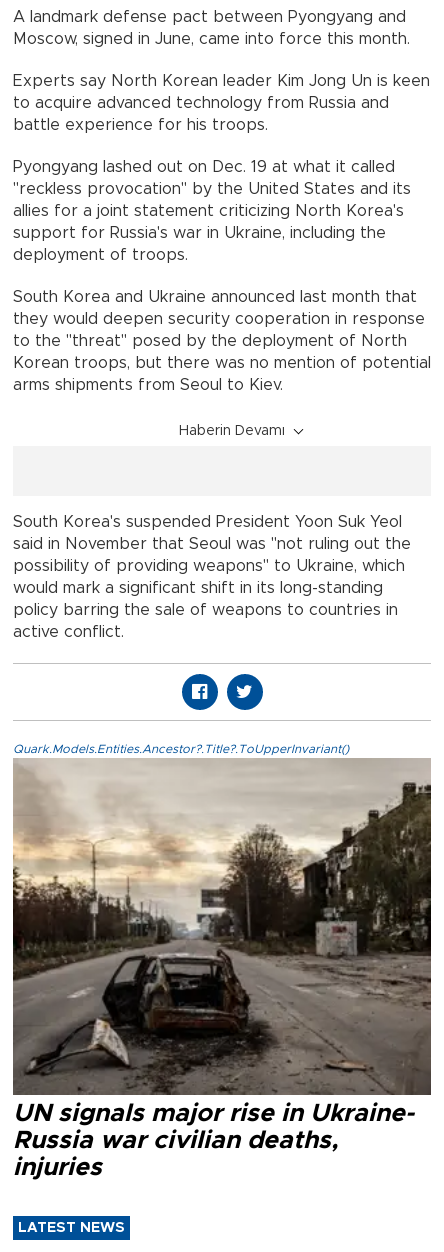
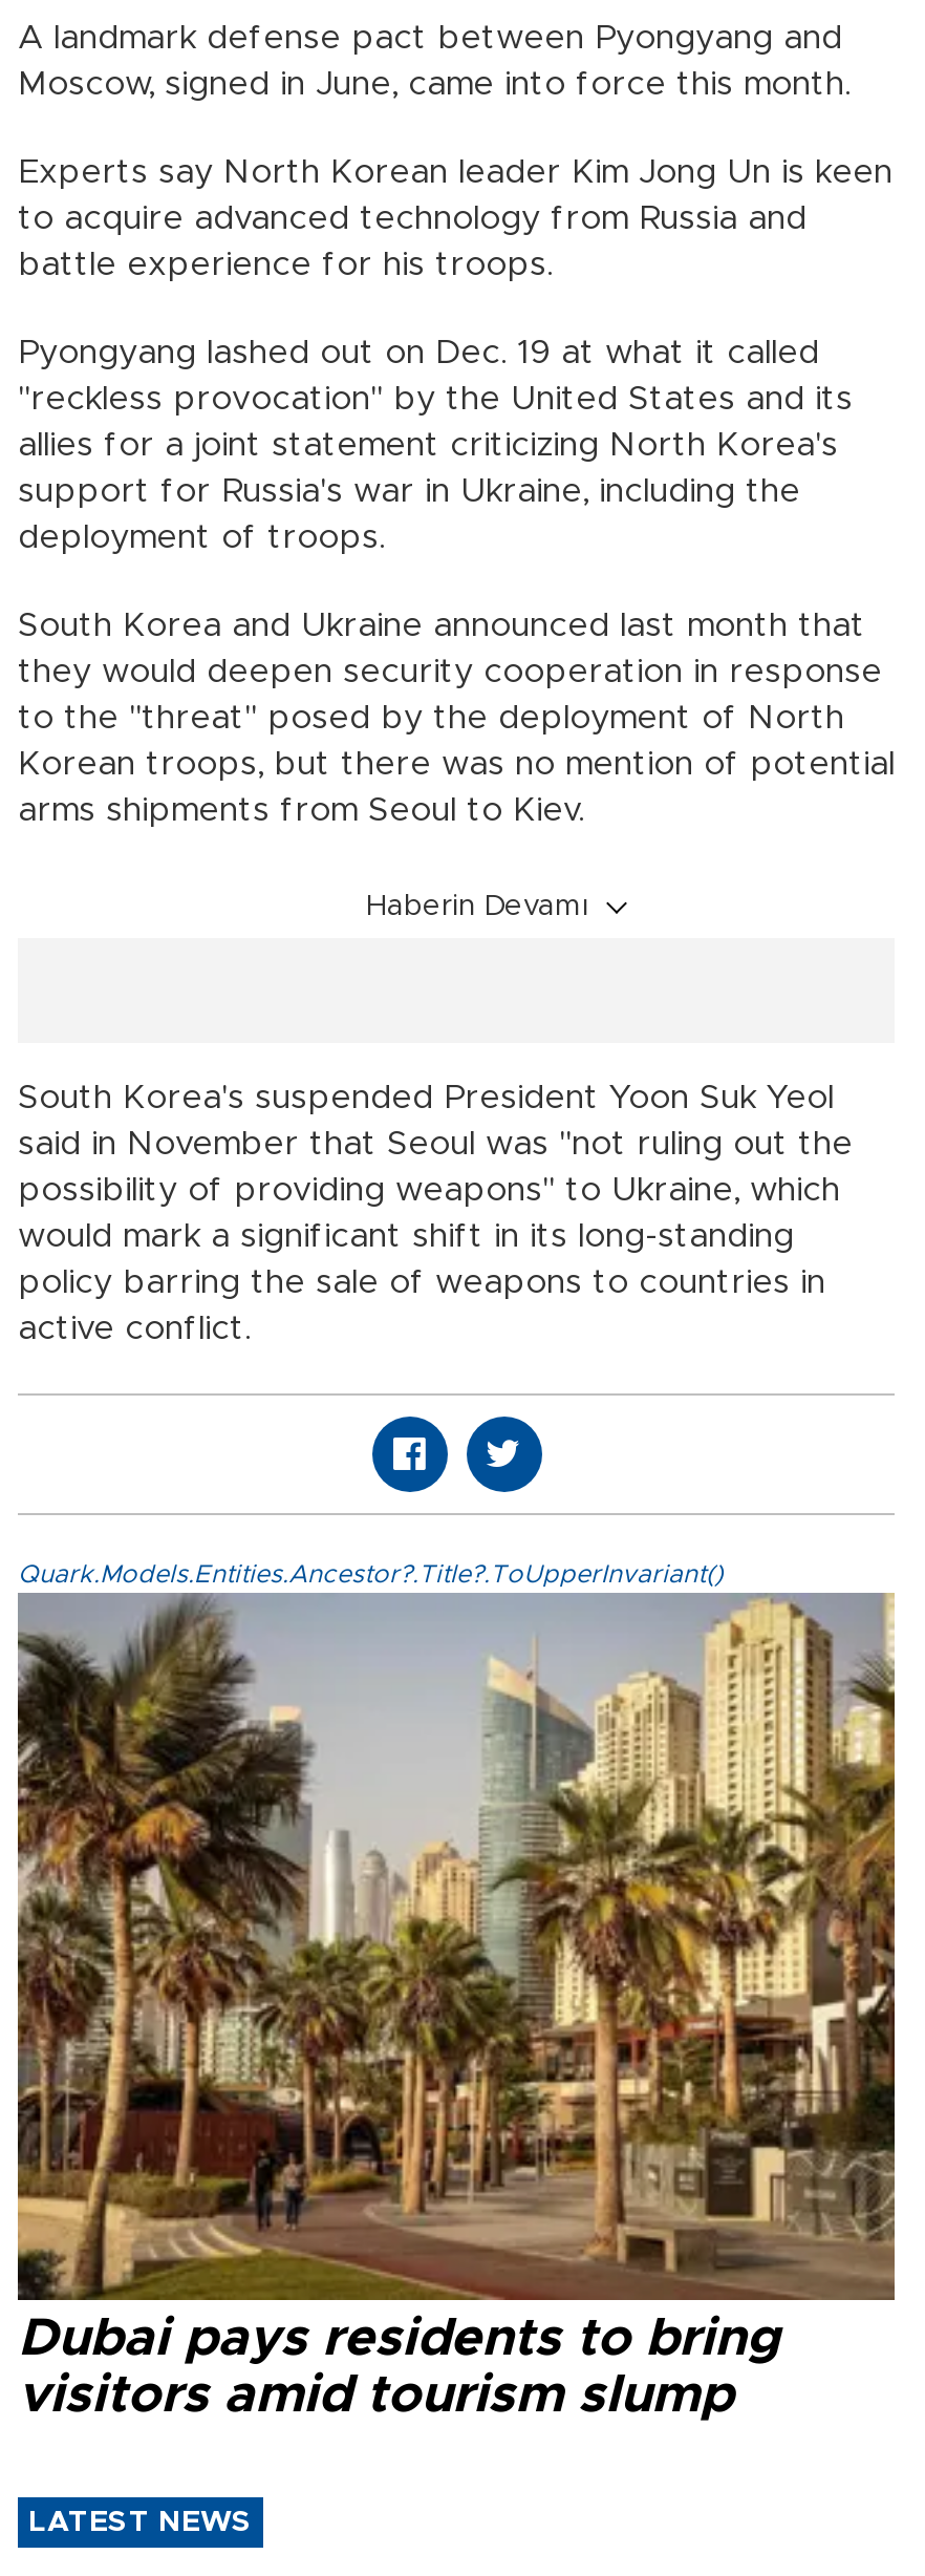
[12,758,432,1180] [image] | UN signals major rise in Ukraine- | Russia war civilian deaths, | injuries -> [16,1593,897,2423] [image] | Dubai pays residents to bring | visitors amid tourism slump

